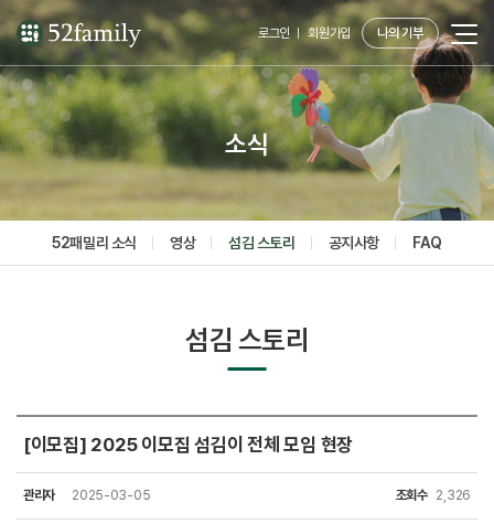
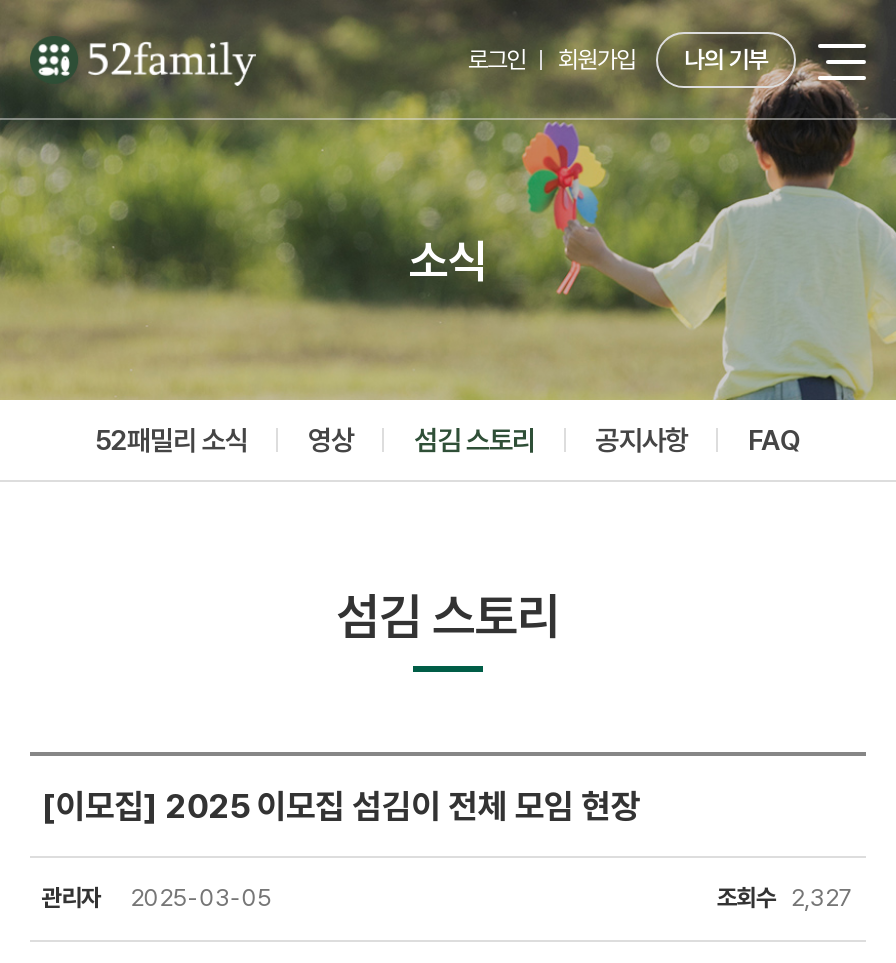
[395,488,471,503] 조회수 2,326 -> [717,884,854,912] 조회수 2,327

